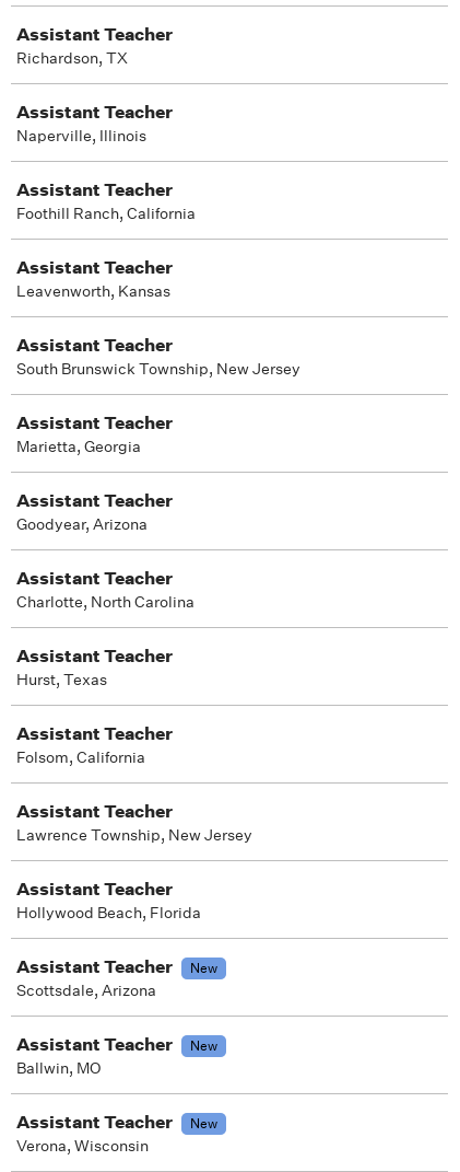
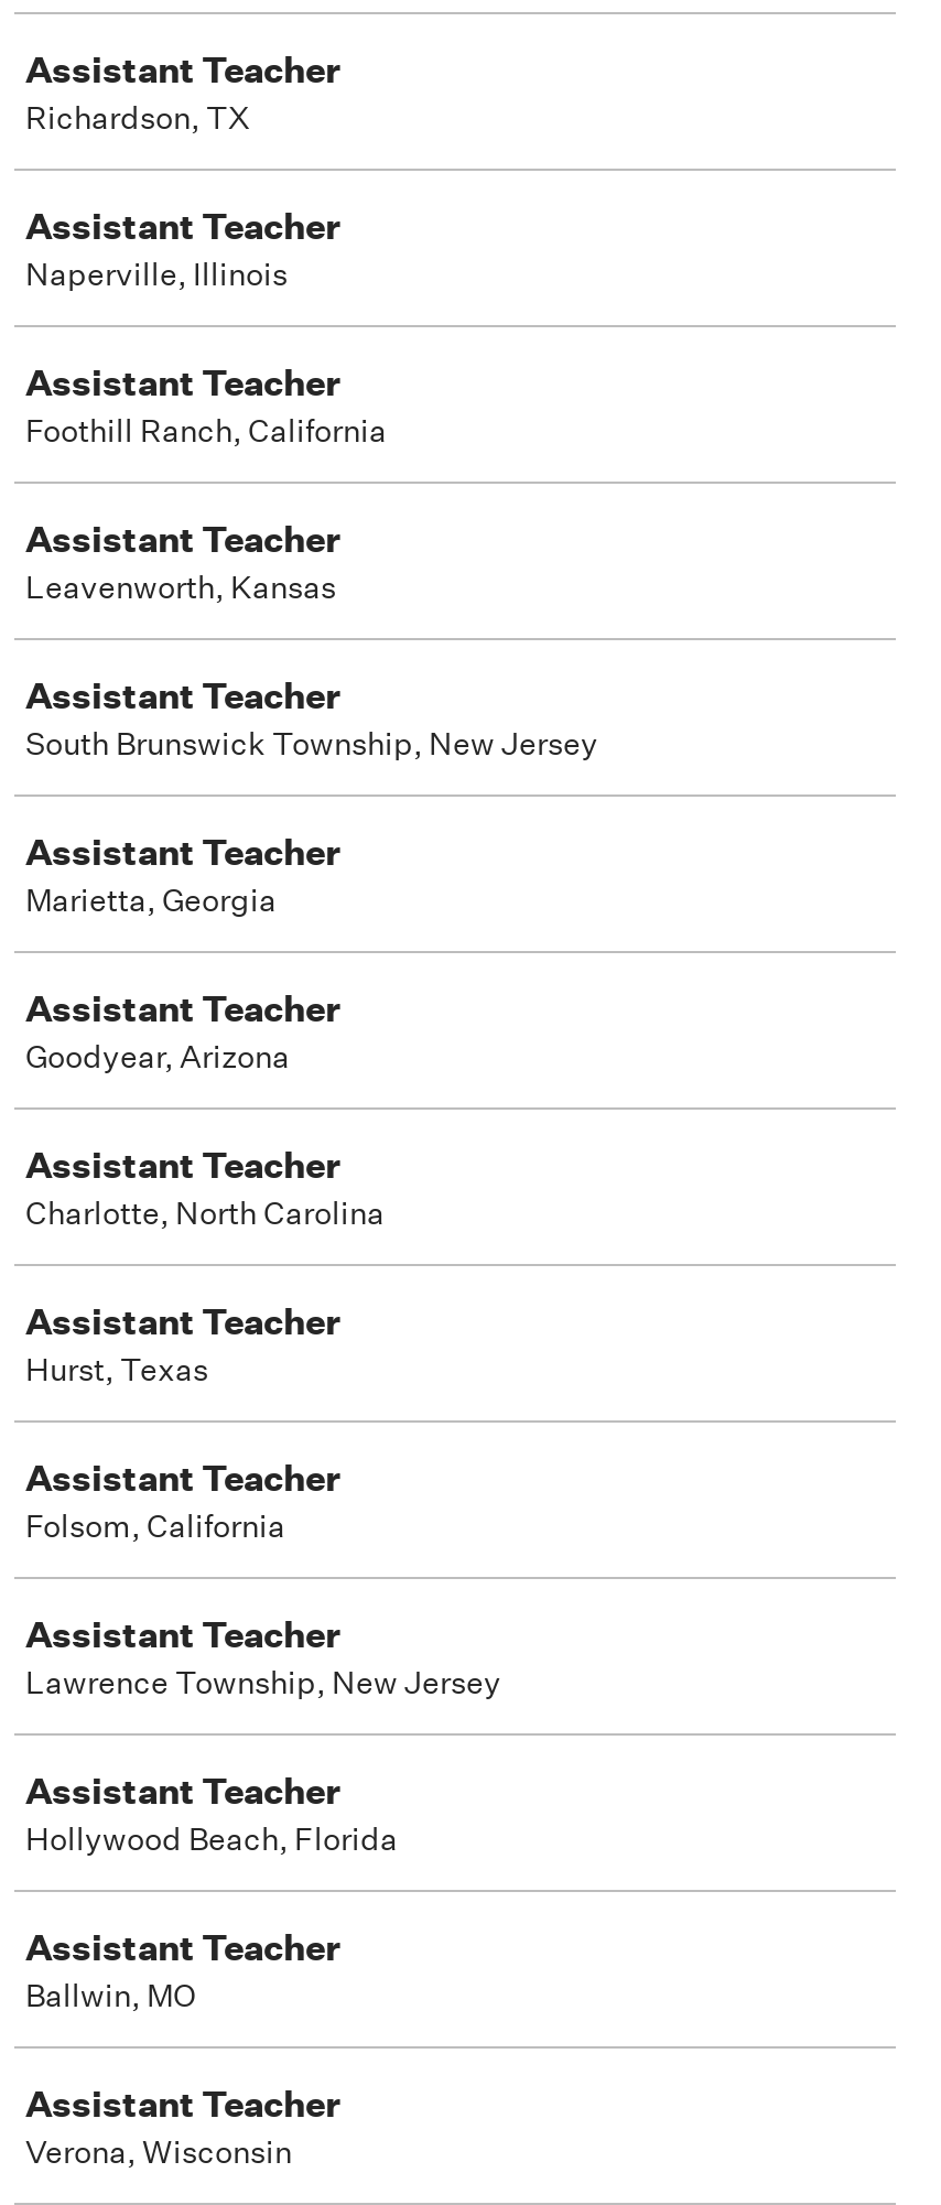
[16,958,217,1054] New | Scottsdale, Arizona | Assistant Teacher | New -> none
[190,1114,217,1132] New -> none

